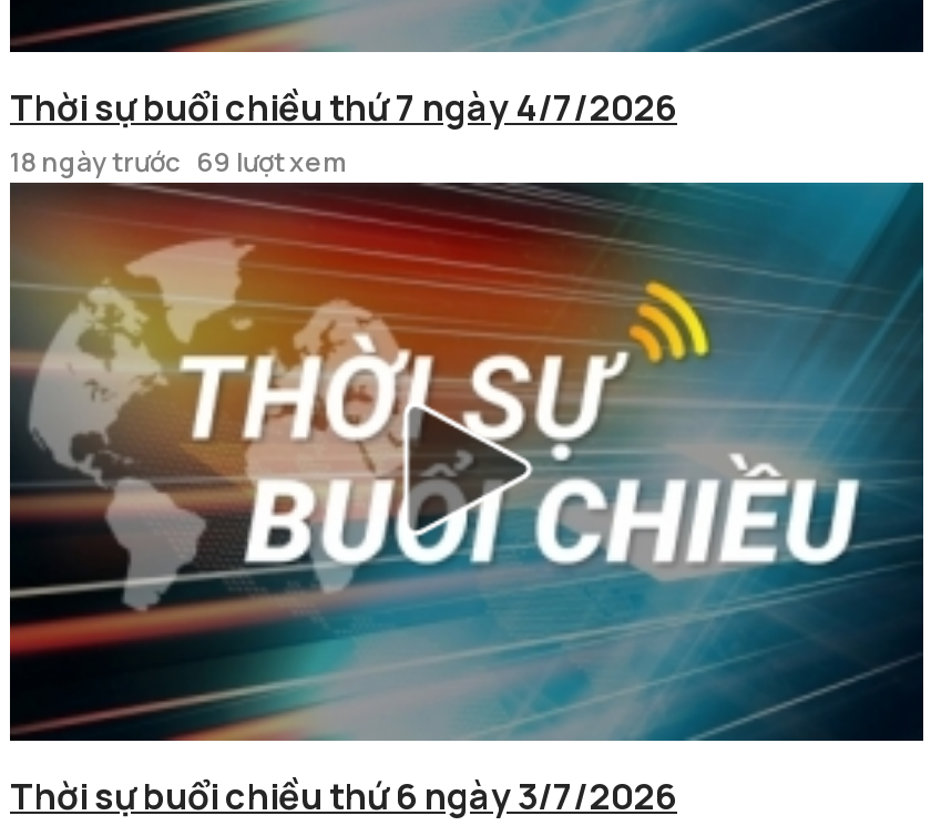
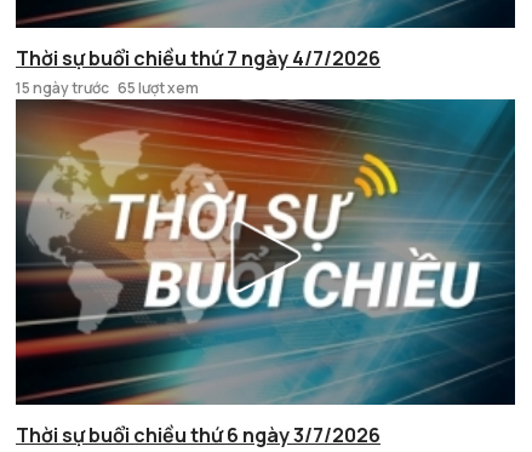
[10,143,347,180] 18 ngày trước 69 lượt xem -> [16,78,199,99] 15 ngày trước 65 lượt xem

